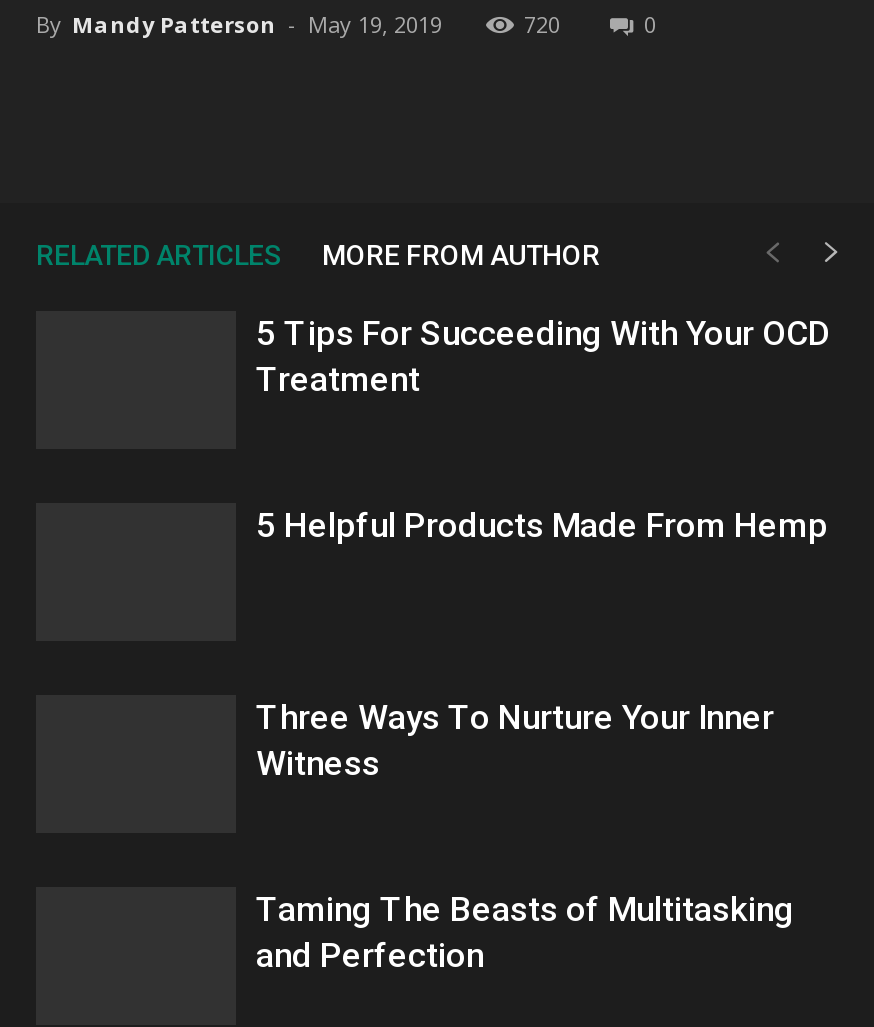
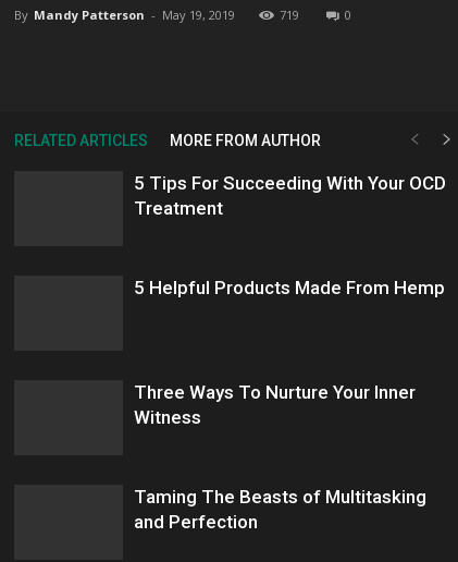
[524,9,560,39] 720 -> [280,7,299,23] 719

